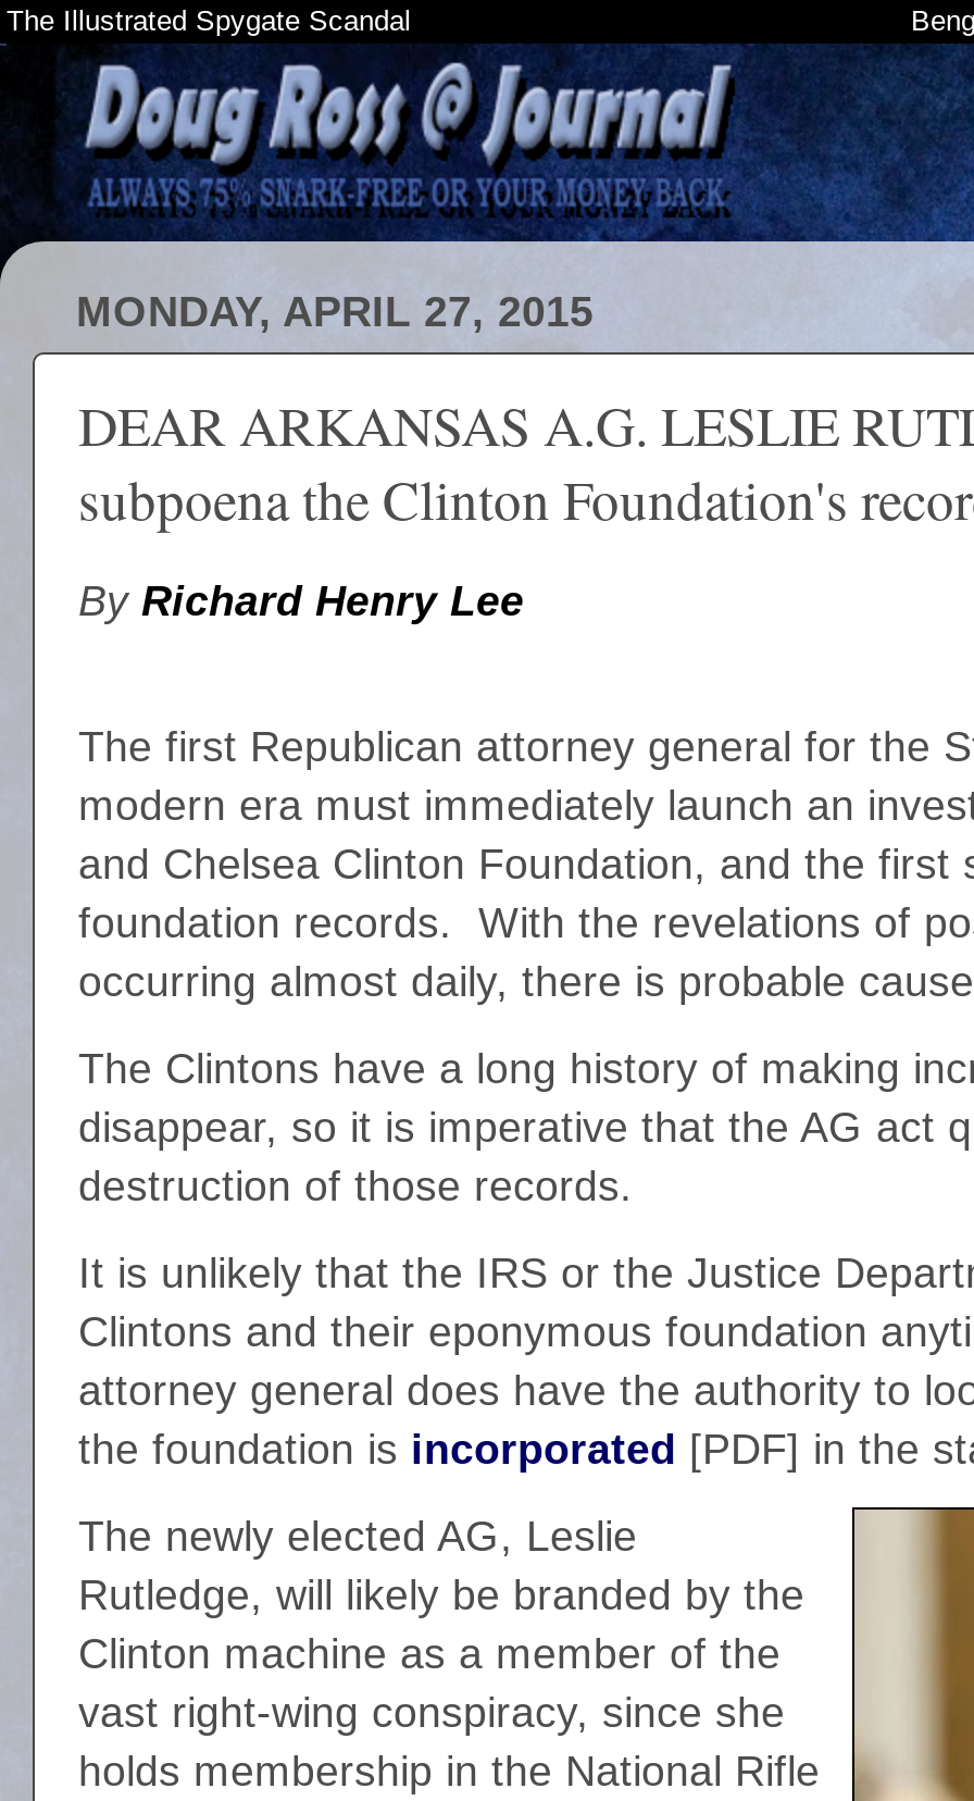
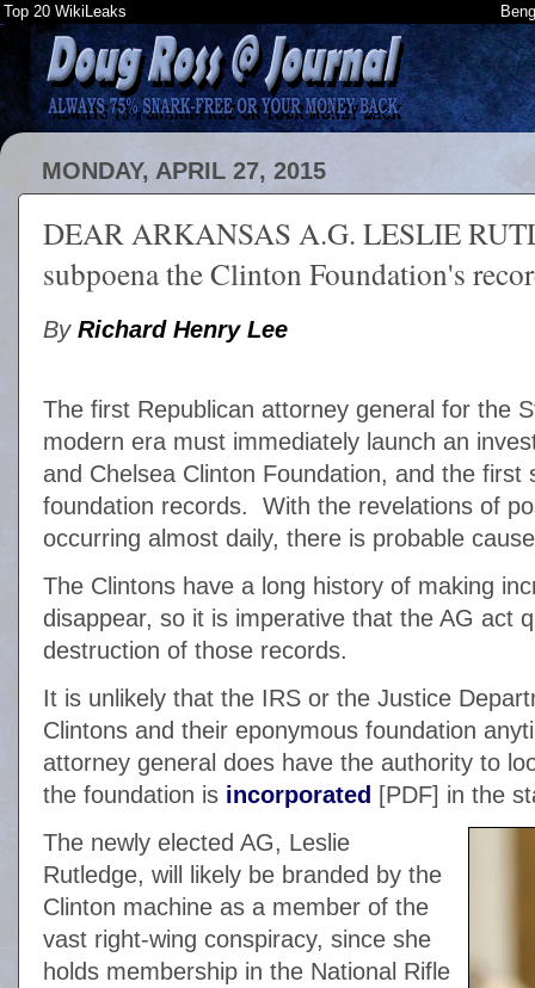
[7,5,411,37] The Illustrated Spygate Scandal -> [4,3,127,21] Top 20 WikiLeaks

